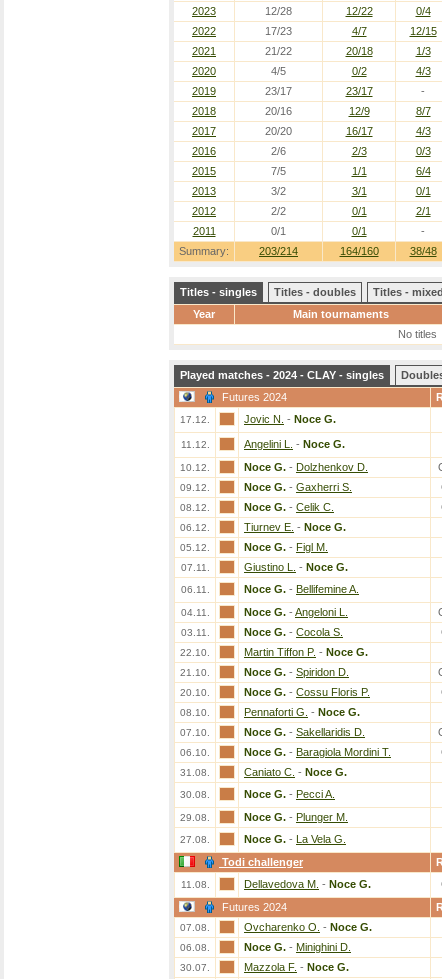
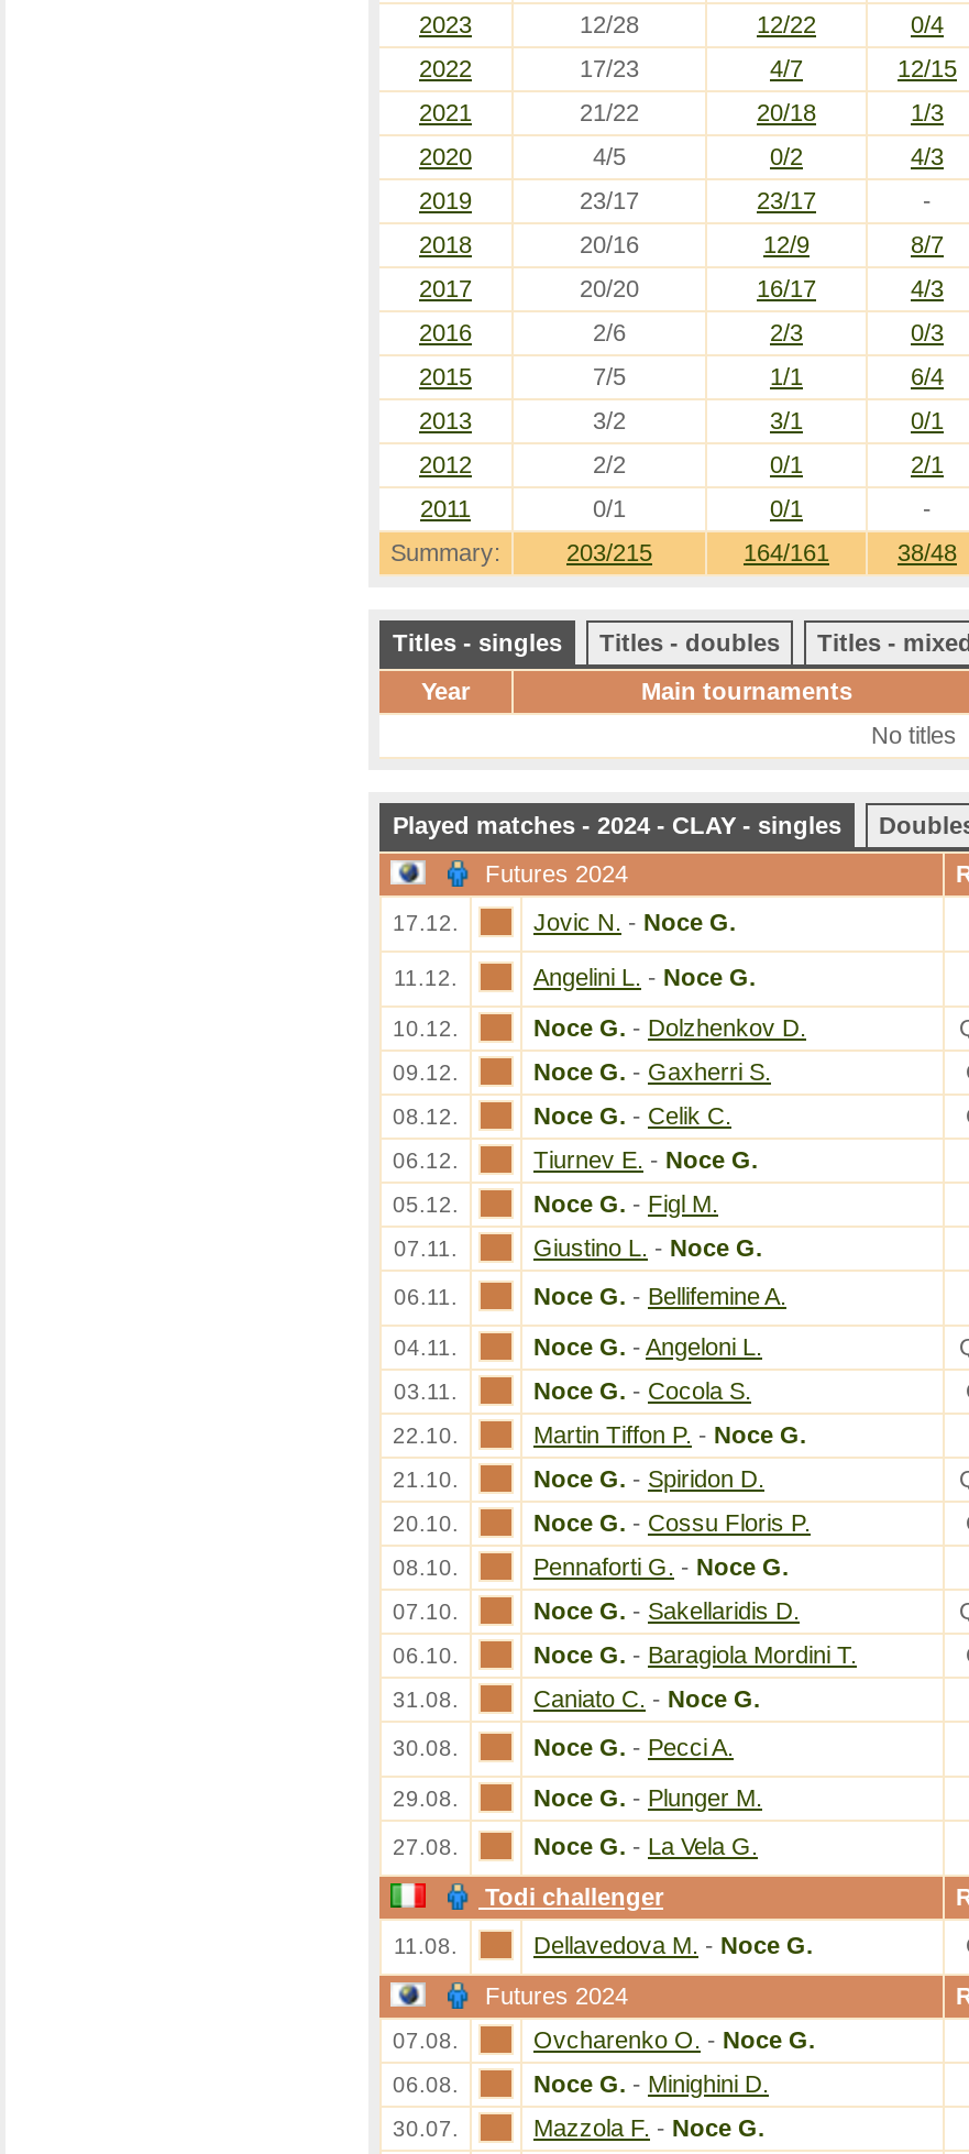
[259,245,298,257] 203/214 -> [566,539,652,565] 203/215
[339,245,378,257] 164/160 -> [744,539,829,565] 164/161

